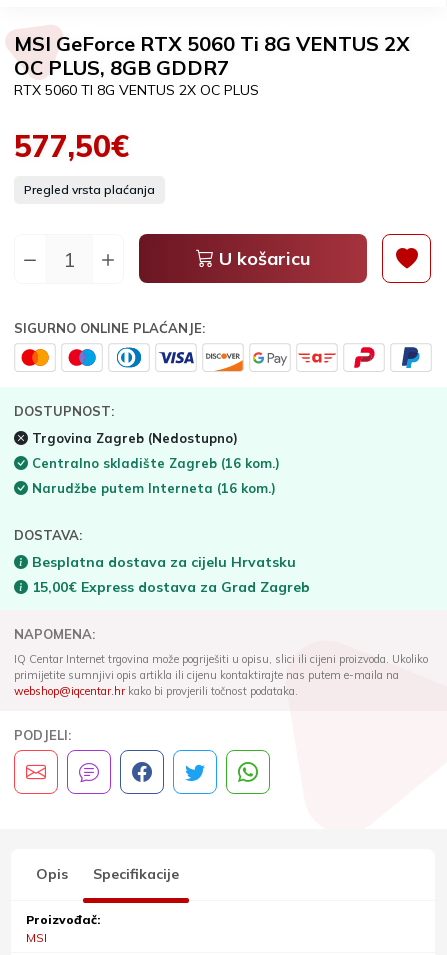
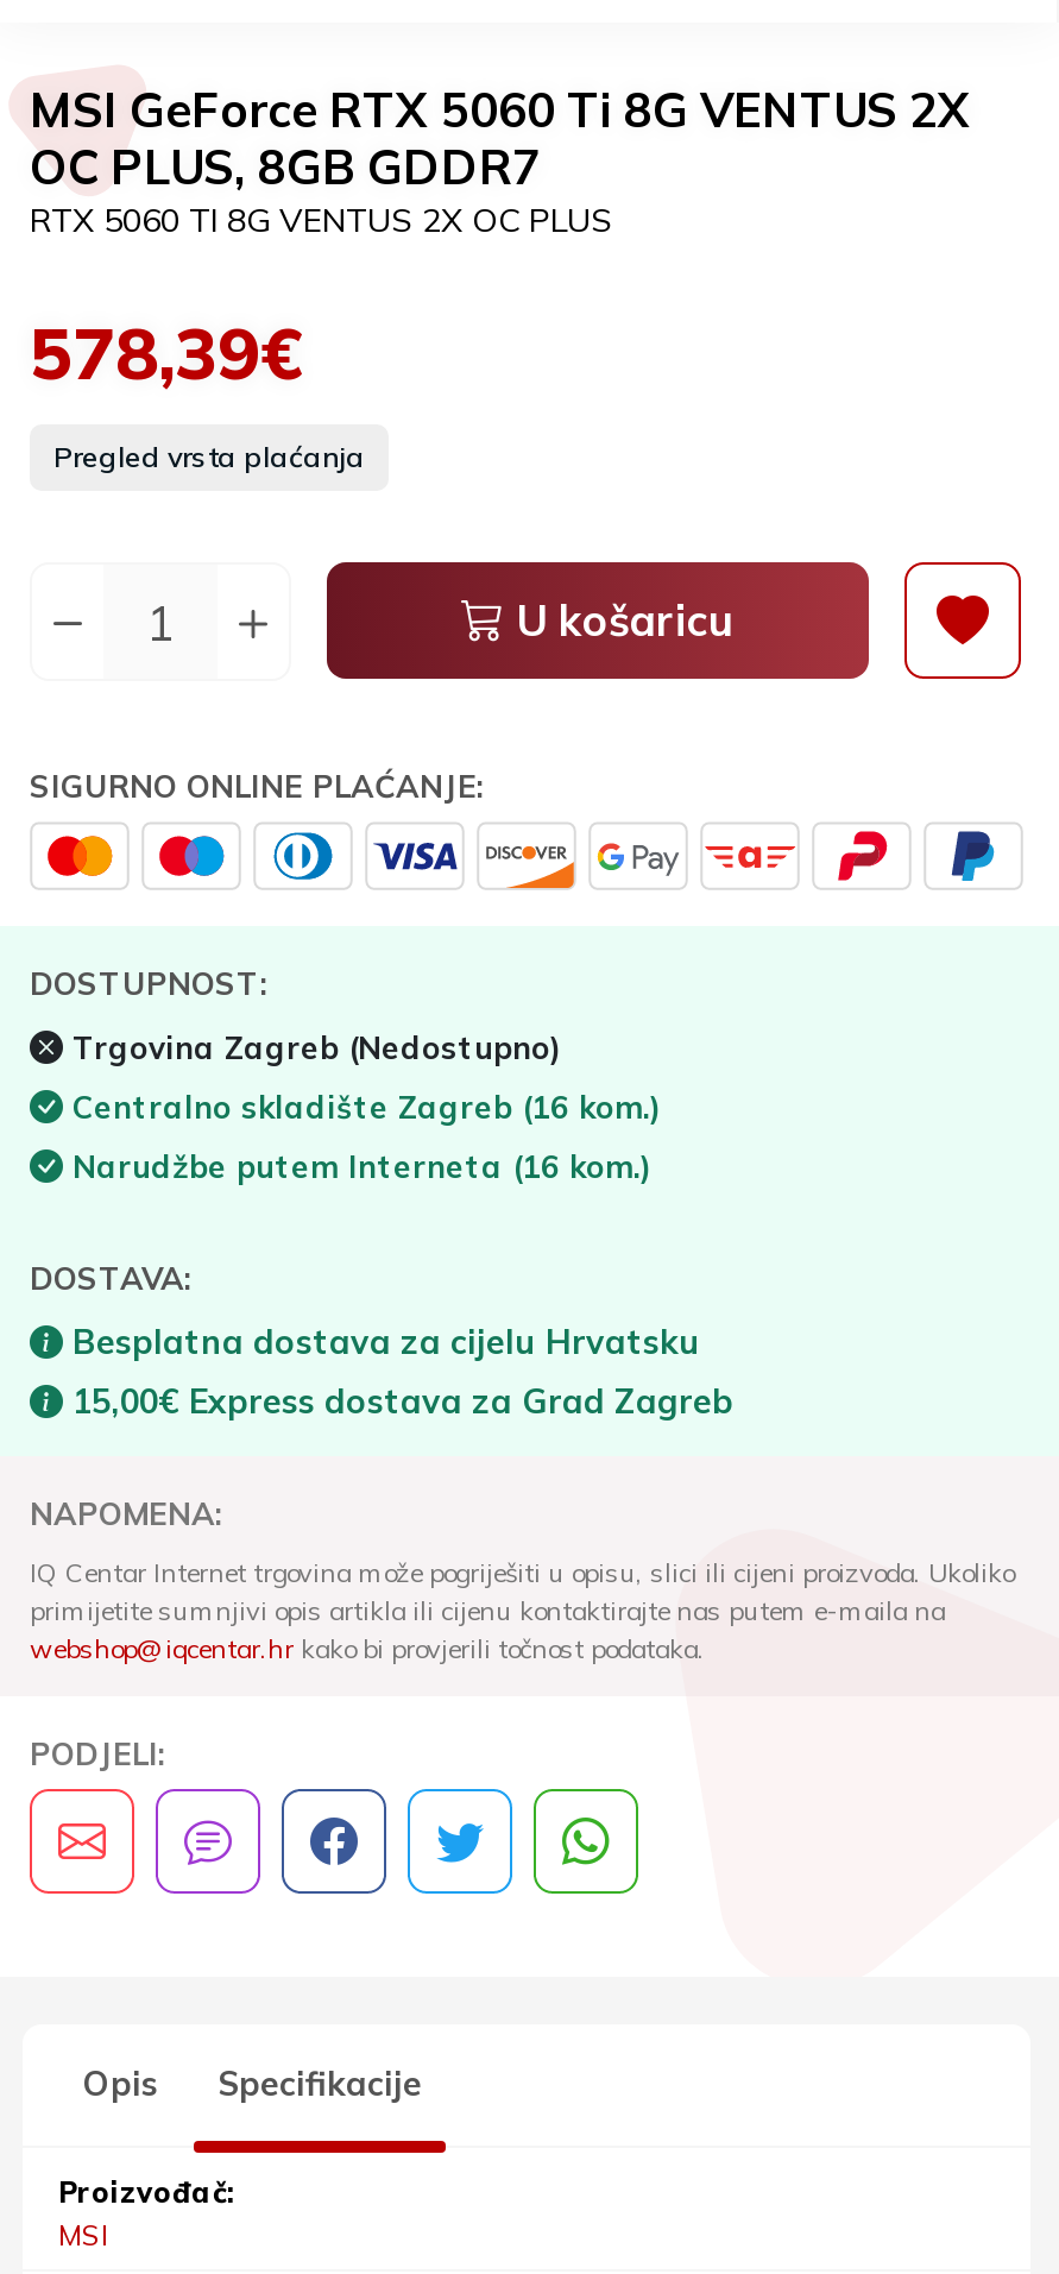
[14,127,129,165] 577,50€ -> [30,308,303,398] 578,39€

